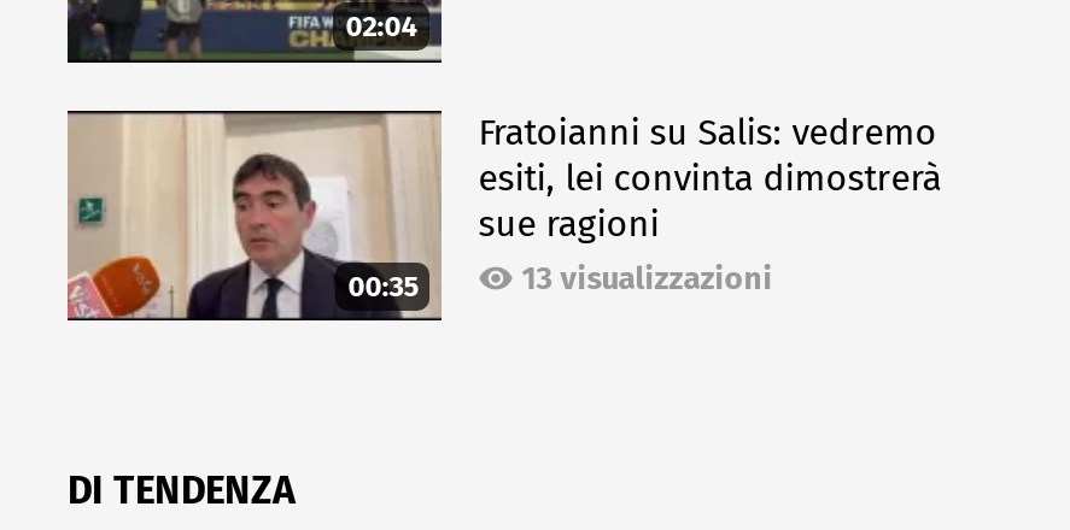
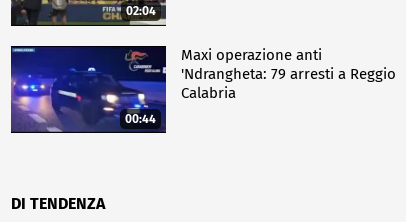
[65,111,444,320] [image] | 00:35 -> [10,46,167,133] [image] | 00:44
[478,112,941,297] Fratoianni su Salis: vedremo | esiti, lei convinta dimostrerà | sue ragioni | 13 visualizzazioni -> [181,46,396,102] Maxi operazione anti | 'Ndrangheta: 79 arresti a Reggio | Calabria

